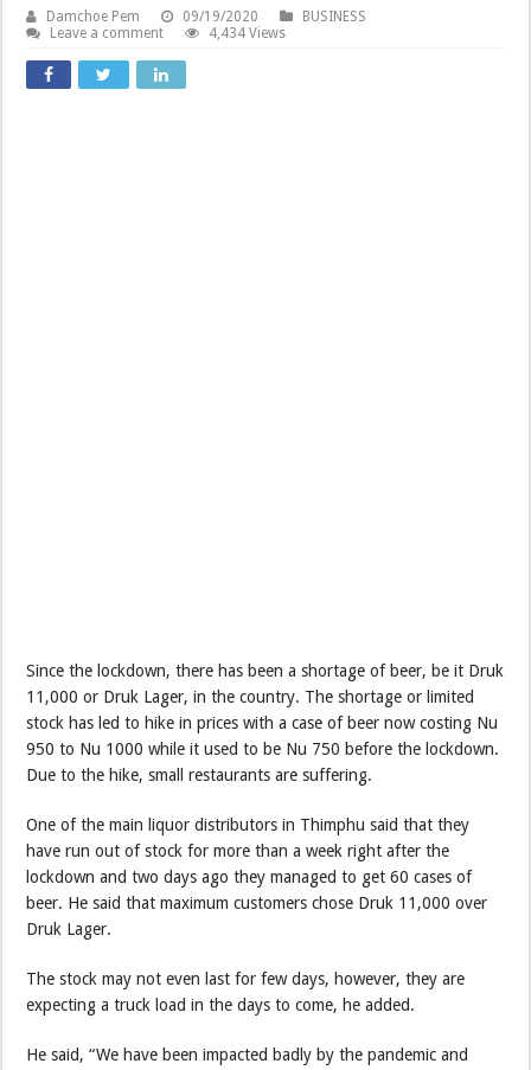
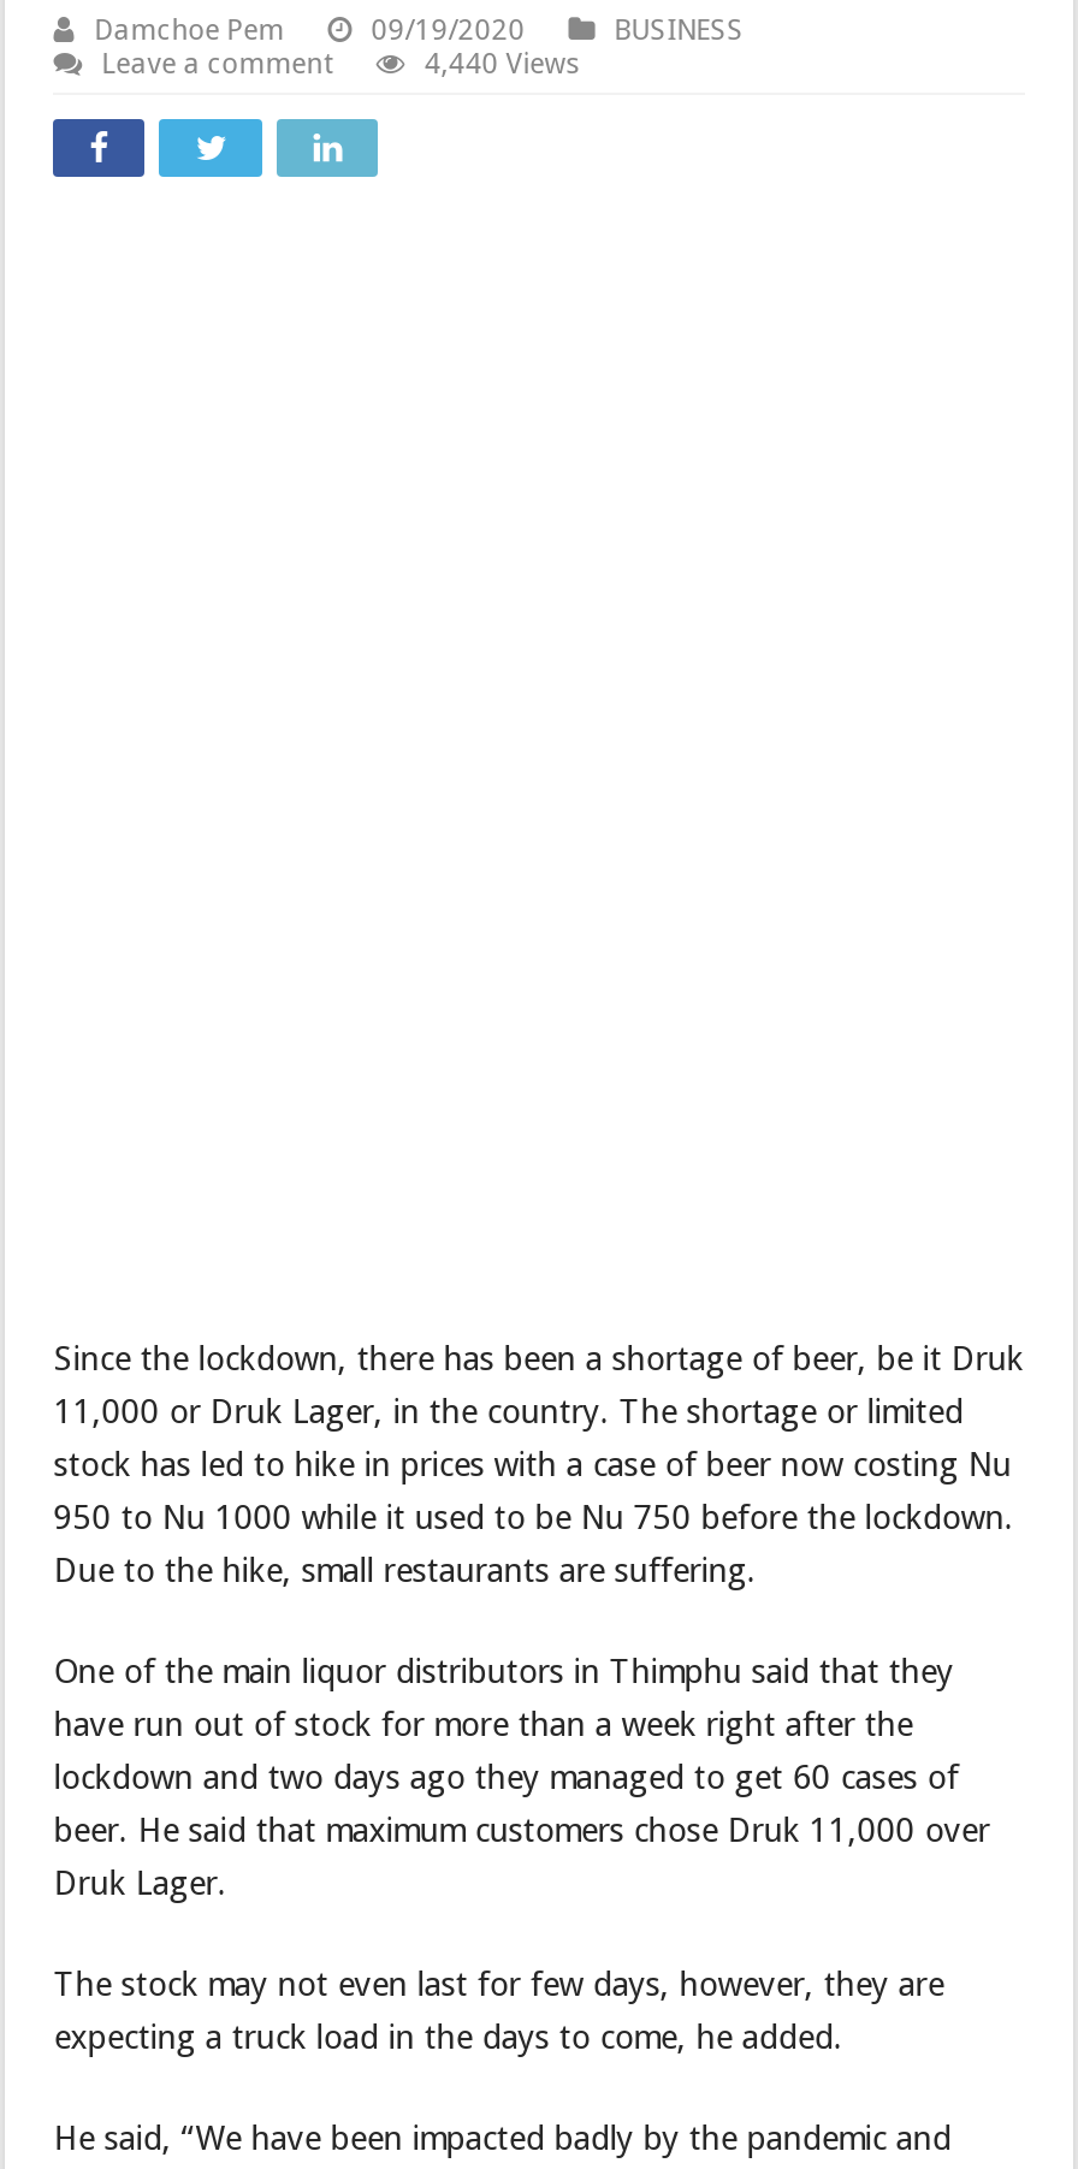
[209,25,286,41] 4,434 Views -> [424,46,580,80] 4,440 Views

